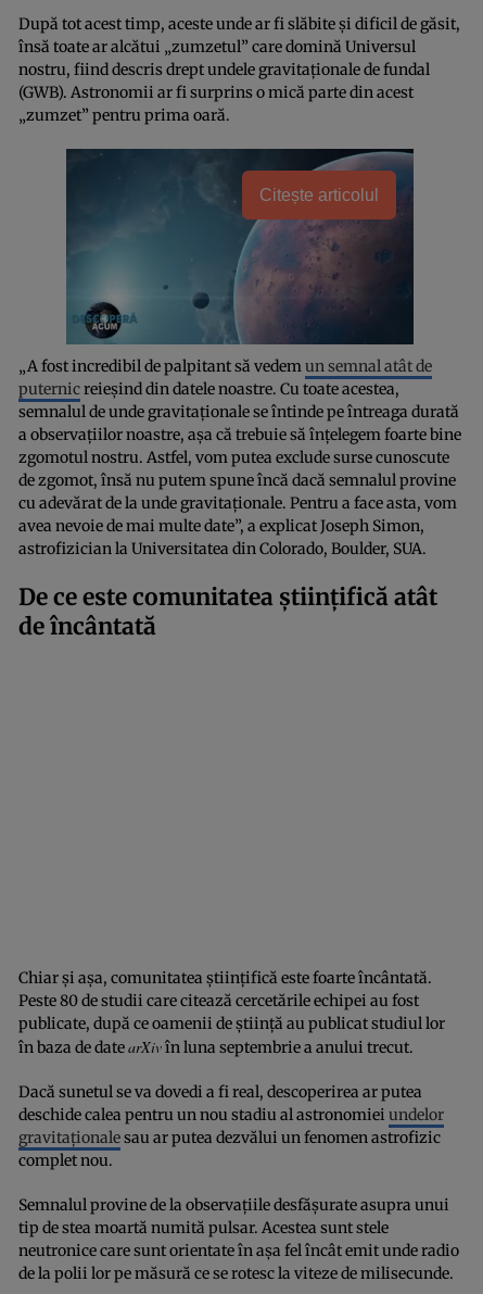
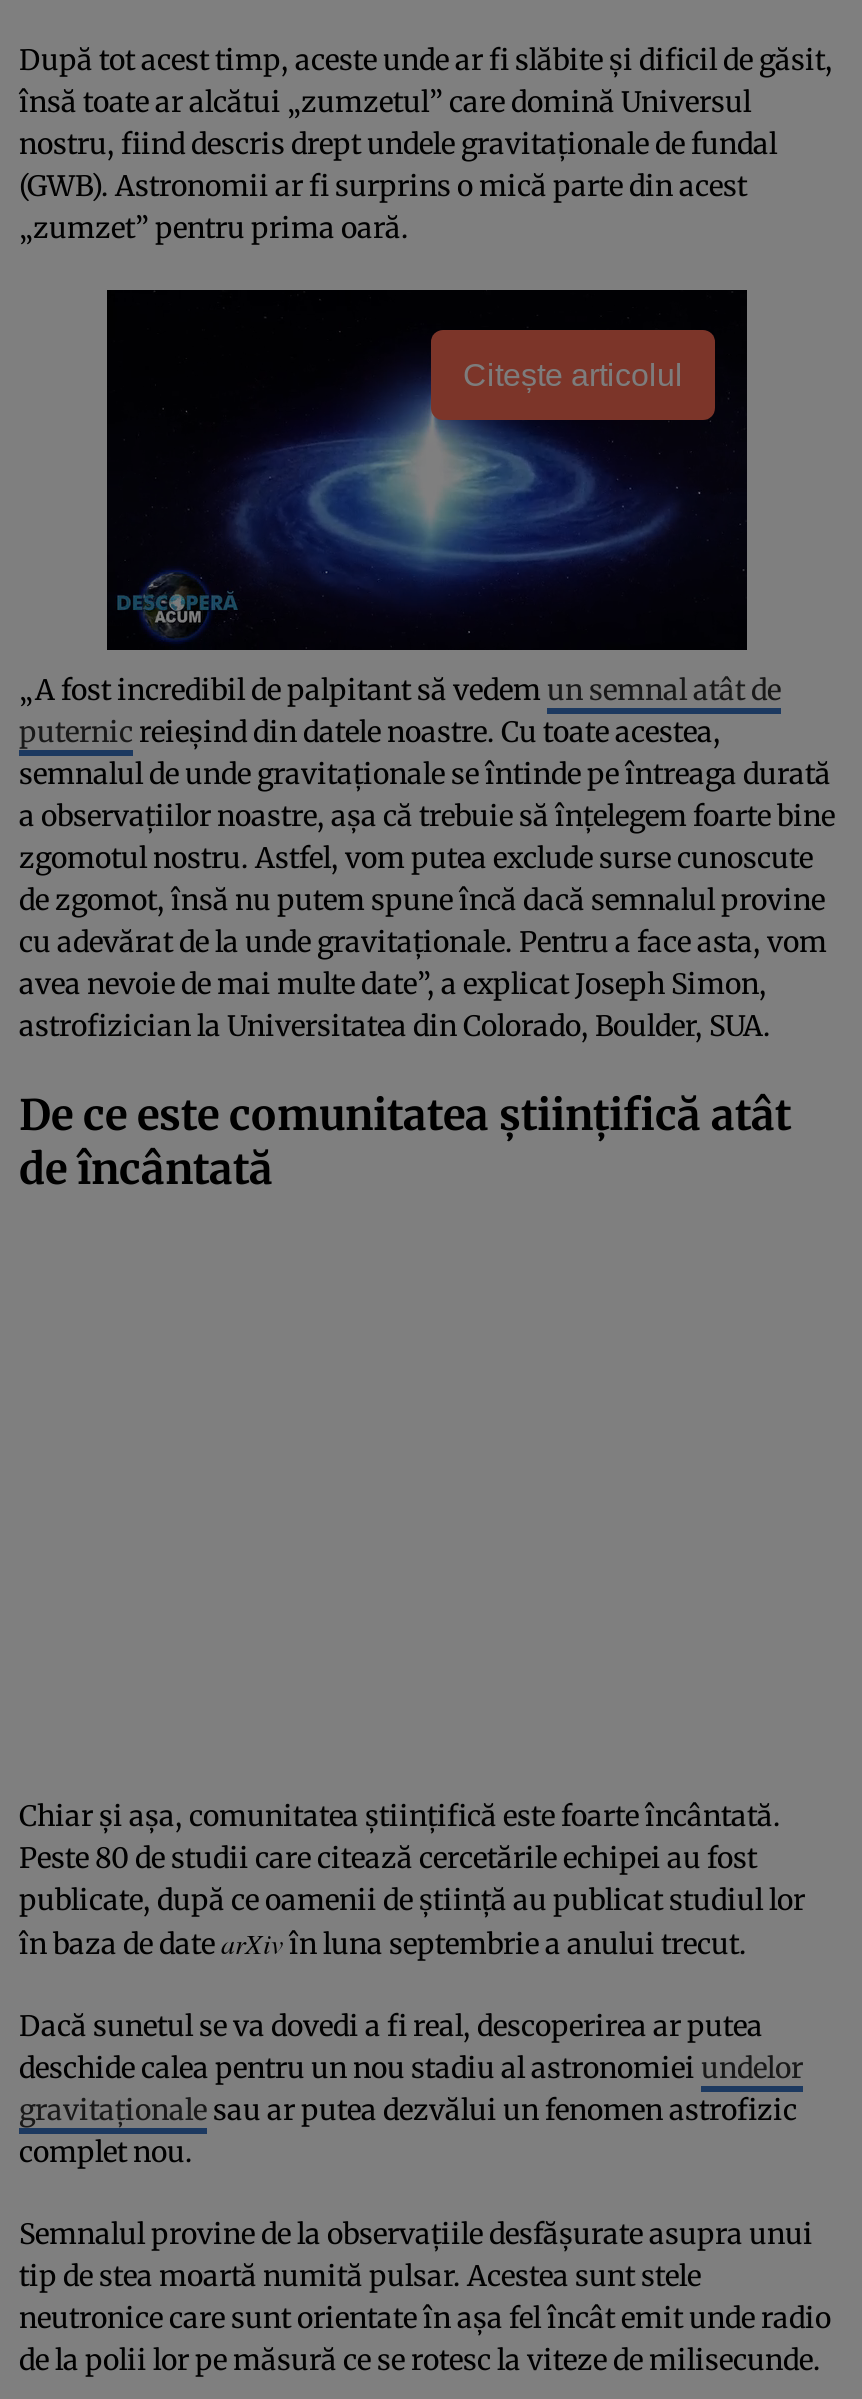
[65,148,415,346] [image] -> [105,288,749,652] [image]

